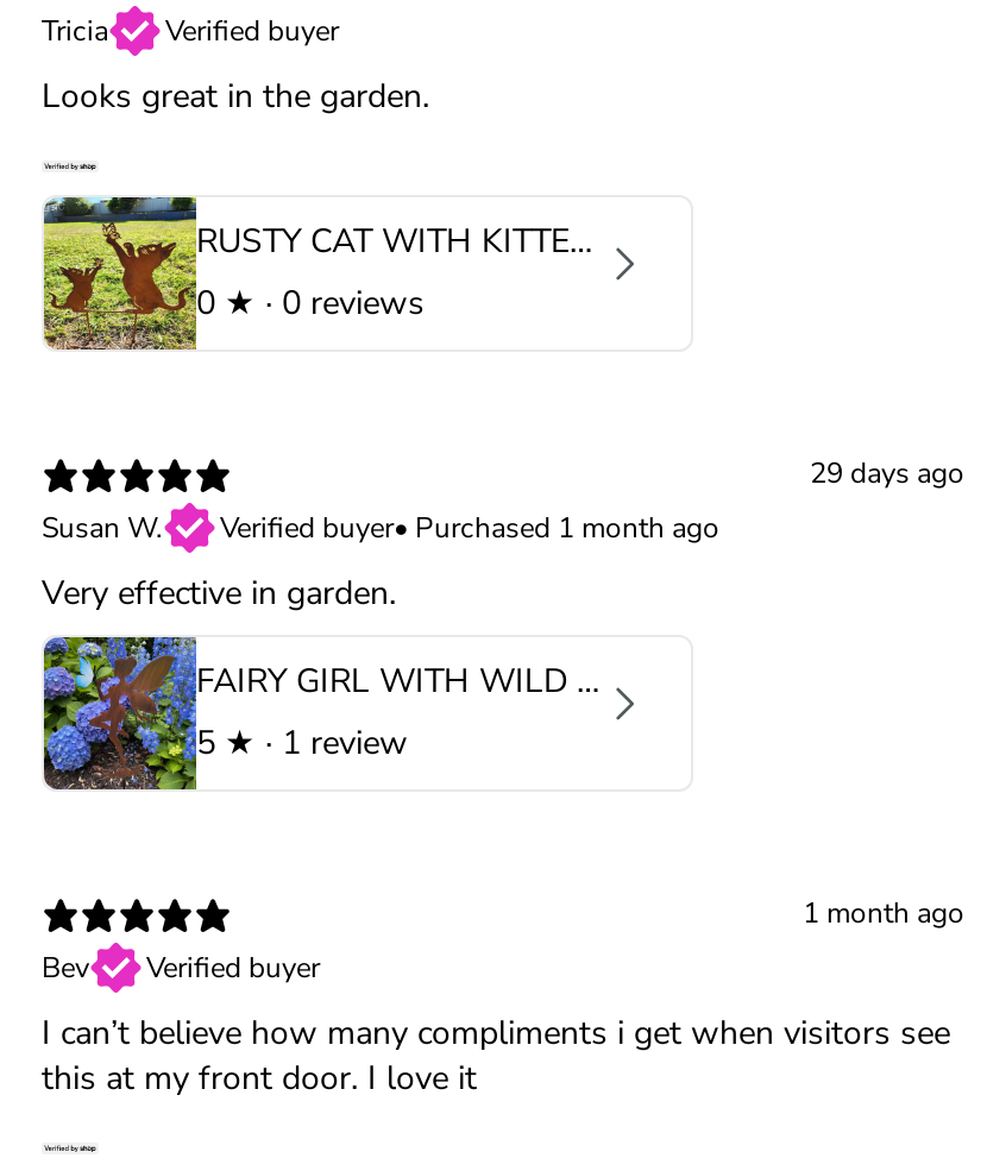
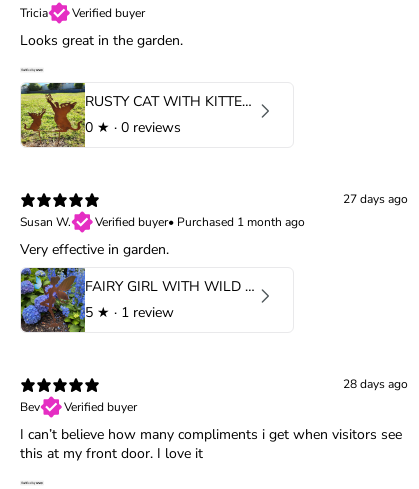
[810,454,964,492] 29 days ago -> [343,191,408,207] 27 days ago
[803,894,964,932] 1 month ago -> [343,376,408,392] 28 days ago

